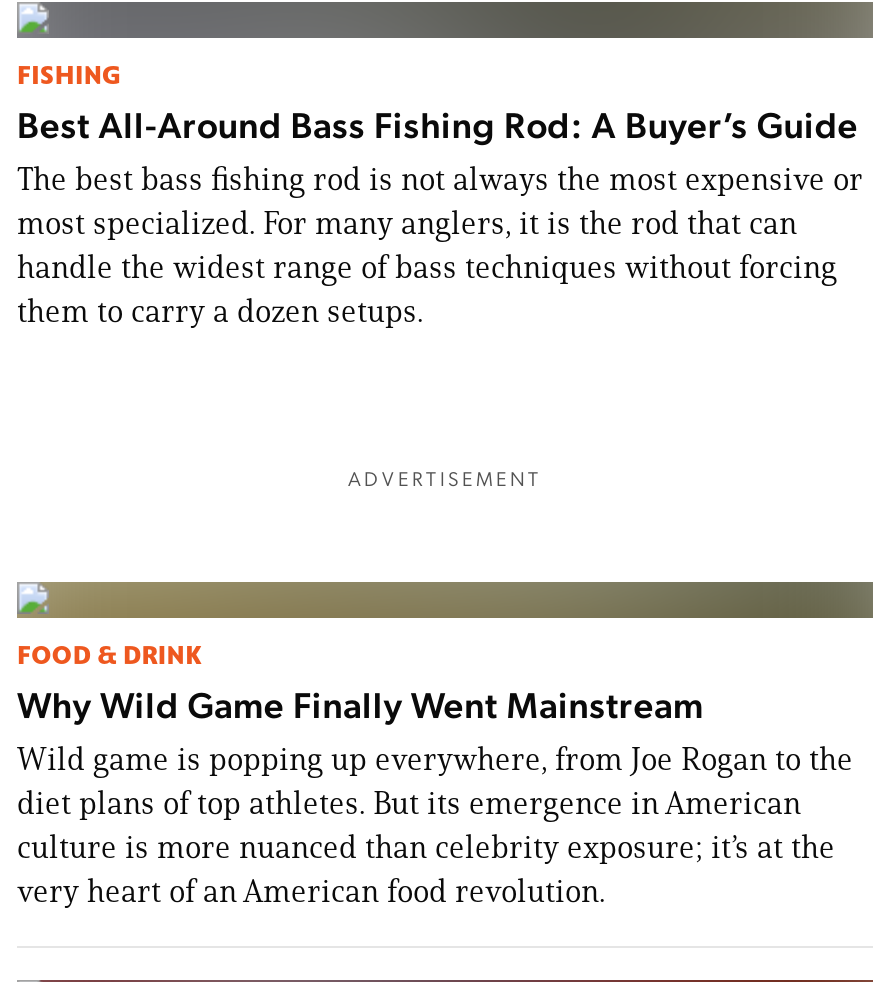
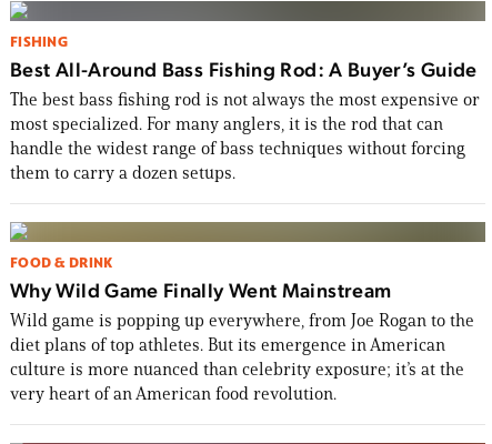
[348,464,542,490] ADVERTISEMENT -> none

